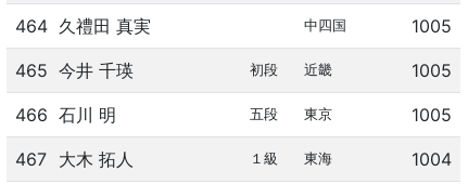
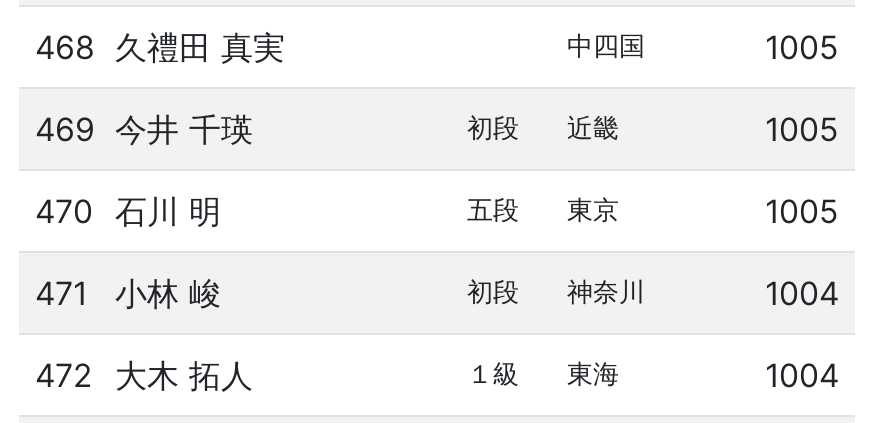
[15,15,151,37] 464 久禮田 真実 -> [35,27,285,67] 468 久禮田 真実
[15,60,134,81] 465 今井 千瑛 -> [35,109,253,149] 469 今井 千瑛
[15,104,116,126] 466 石川 明 -> [35,191,221,231] 470 石川 明
[15,148,134,170] 467 大木 拓人 -> [35,273,839,395] 471 | 小林 峻 | 初段 | 神奈川 | 1004 | 472 大木 拓人

